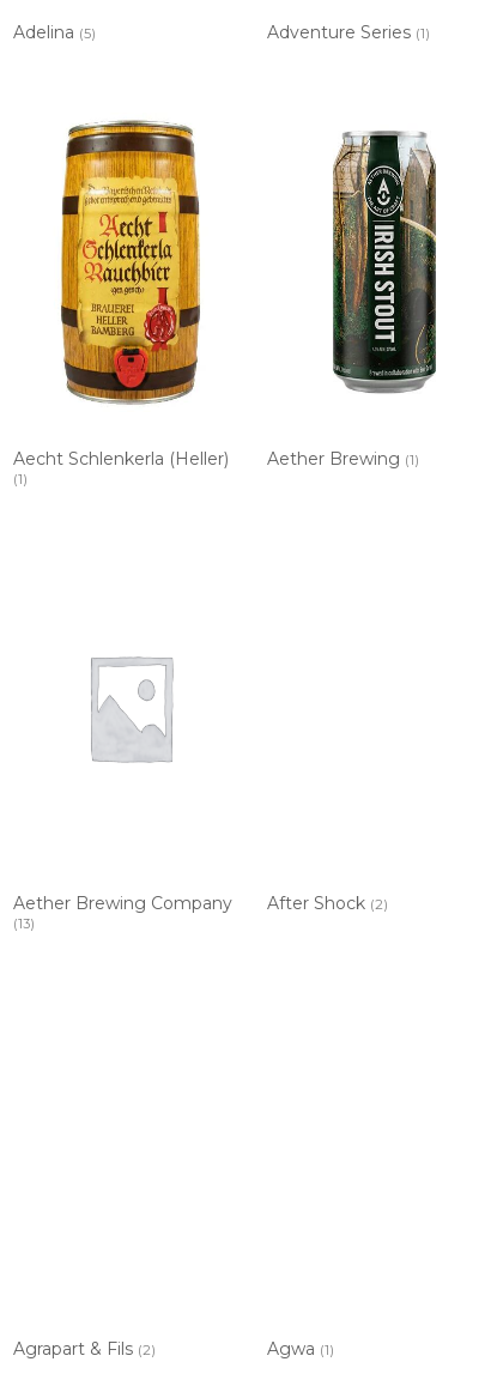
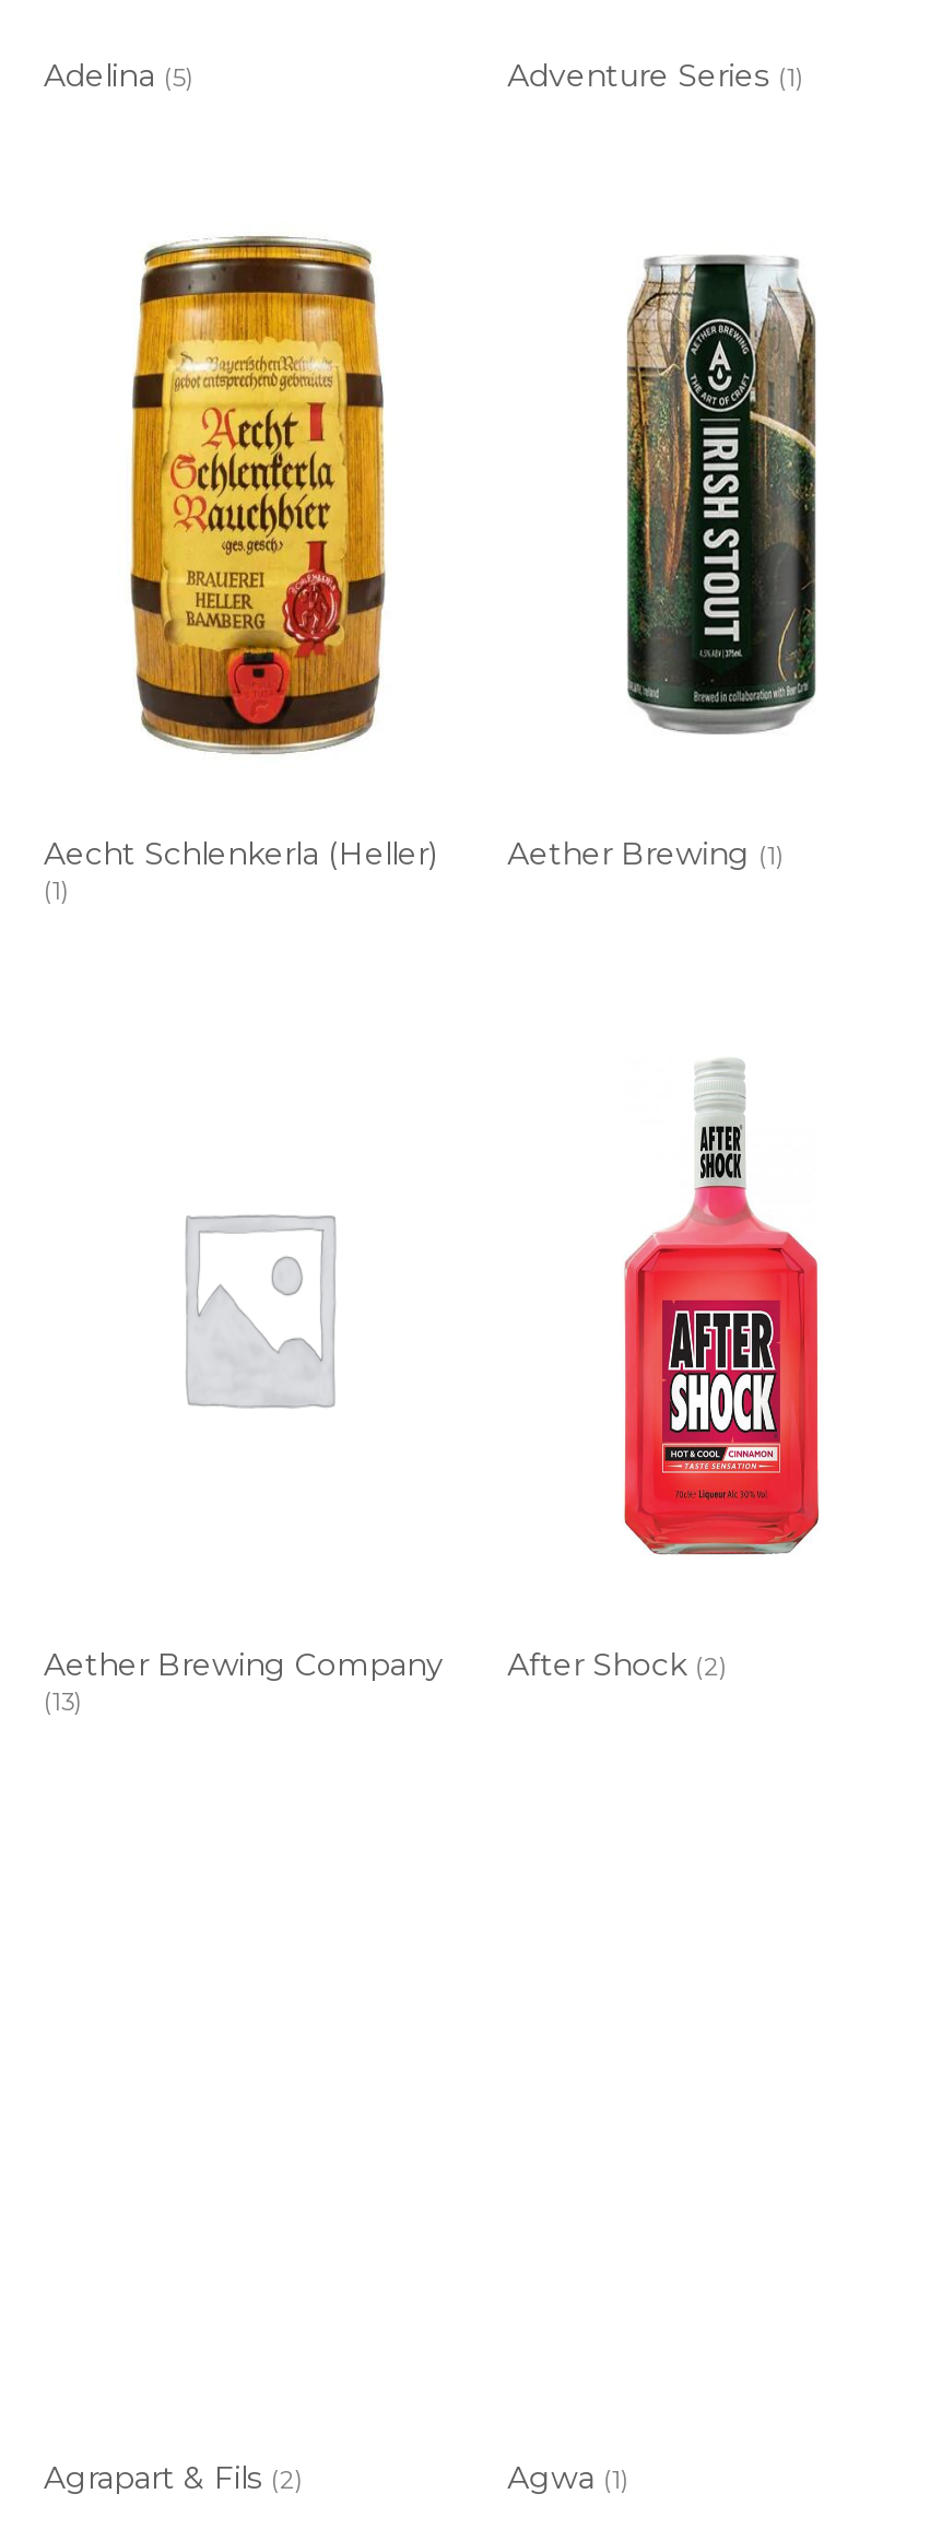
none -> [623,1059,822,1557] [image]

